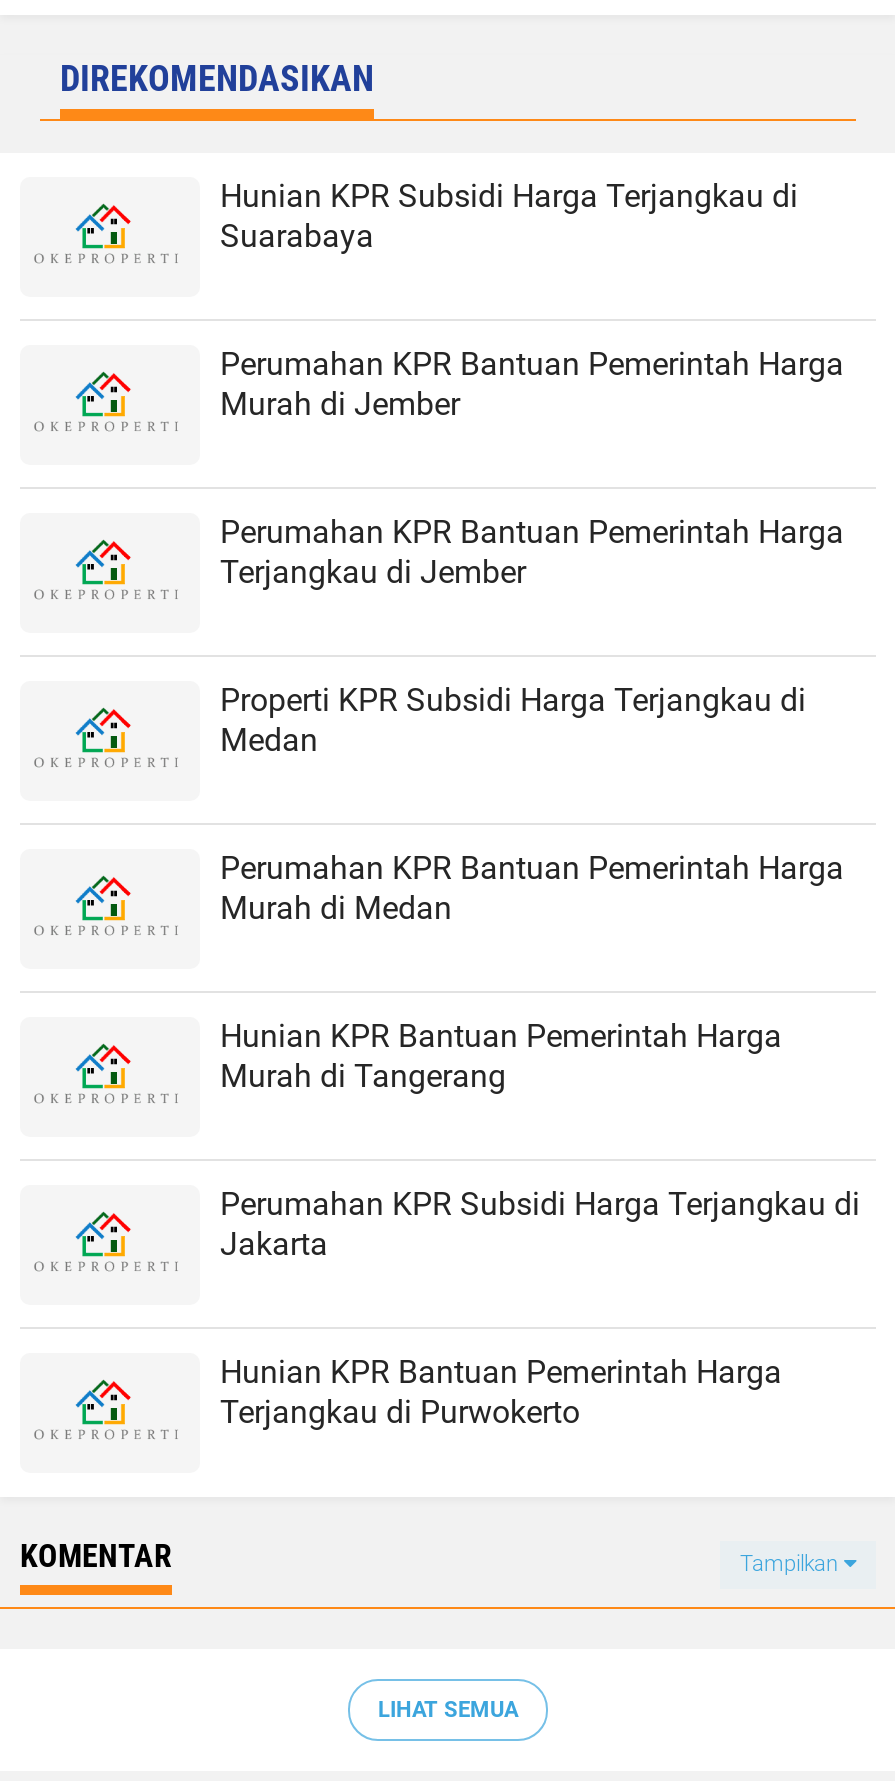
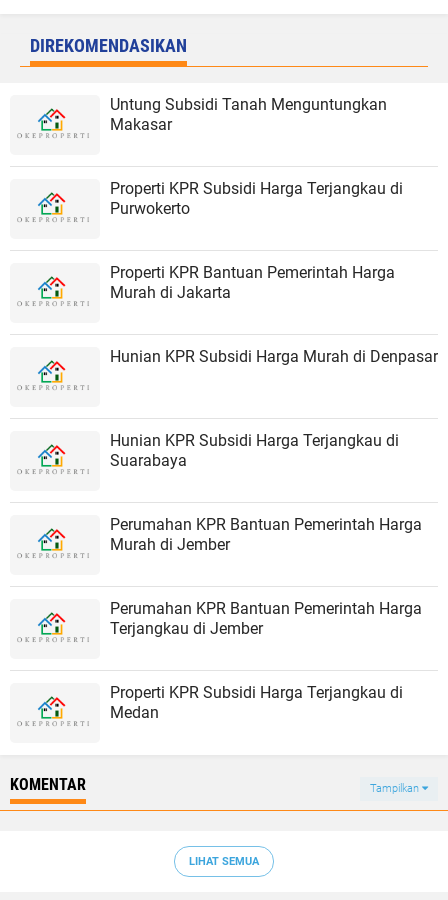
none -> [110,95,438,366] Untung Subsidi Tanah Menguntungkan | Makasar | Properti KPR Subsidi Harga Terjangkau di | Purwokerto | Properti KPR Bantuan Pemerintah Harga | Murah di Jakarta | Hunian KPR Subsidi Harga Murah di Denpasar
moved [220,177,844,759] -> [110,431,422,722]: Hunian KPR Subsidi Harga Terjangkau di | Suarabaya | Perumahan KPR Bantuan Pemerintah Harga | Murah di Jember | Perumahan KPR Bantuan Pemerintah Harga | Terjangkau di Jember | Properti KPR Subsidi Harga Terjangkau di | Medan
[220,849,860,1431] Perumahan KPR Bantuan Pemerintah Harga | Murah di Medan | Hunian KPR Bantuan Pemerintah Harga | Murah di Tangerang | Perumahan KPR Subsidi Harga Terjangkau di | Jakarta | Hunian KPR Bantuan Pemerintah Harga | Terjangkau di Purwokerto -> none

